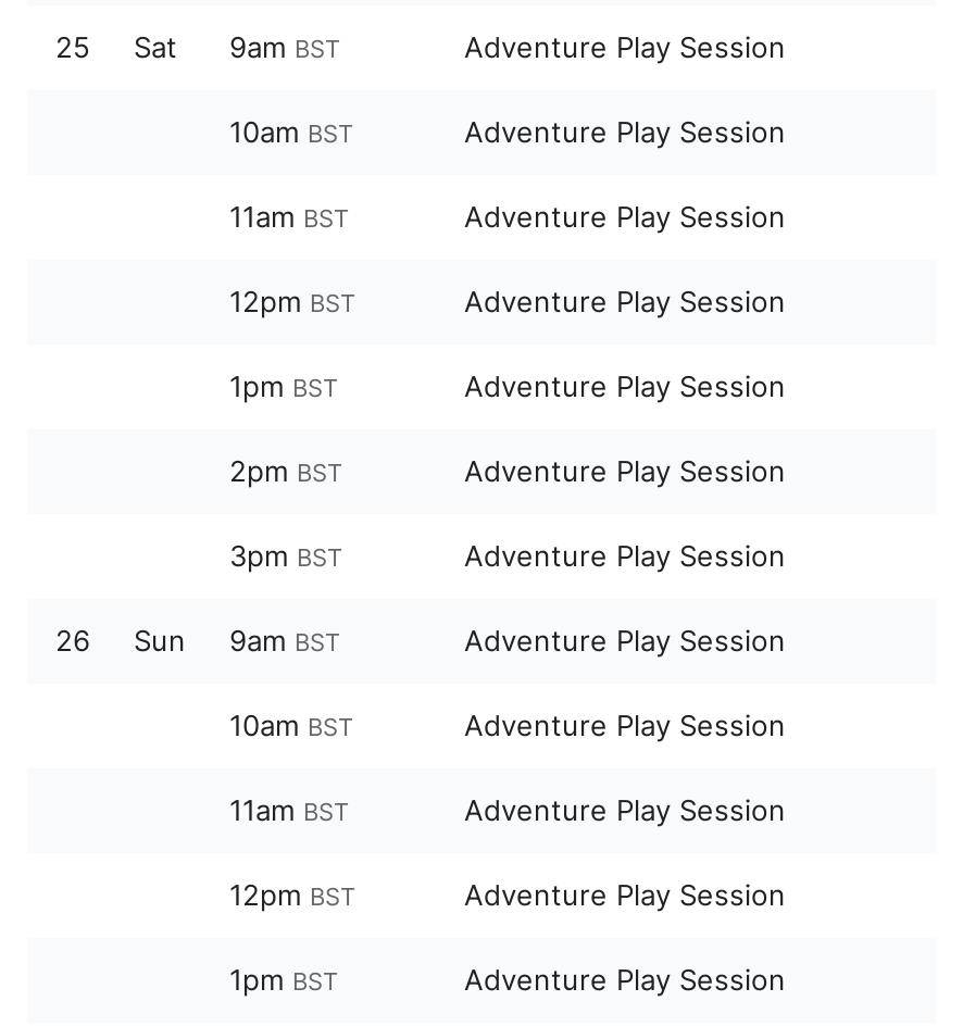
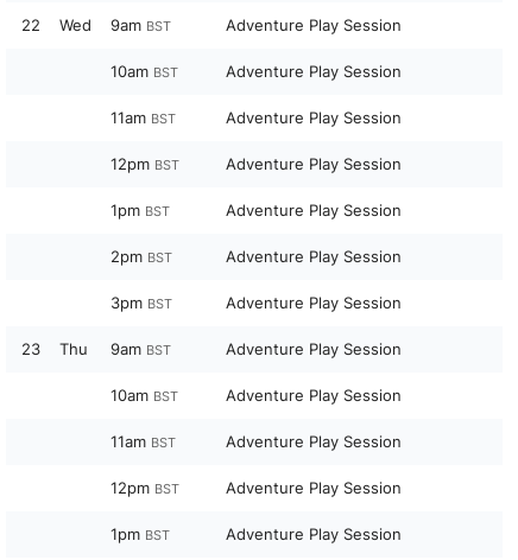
[55,29,177,64] 25 | Sat -> [21,15,91,34] 22 | Wed
[55,623,186,658] 26 | Sun -> [21,339,88,358] 23 | Thu

